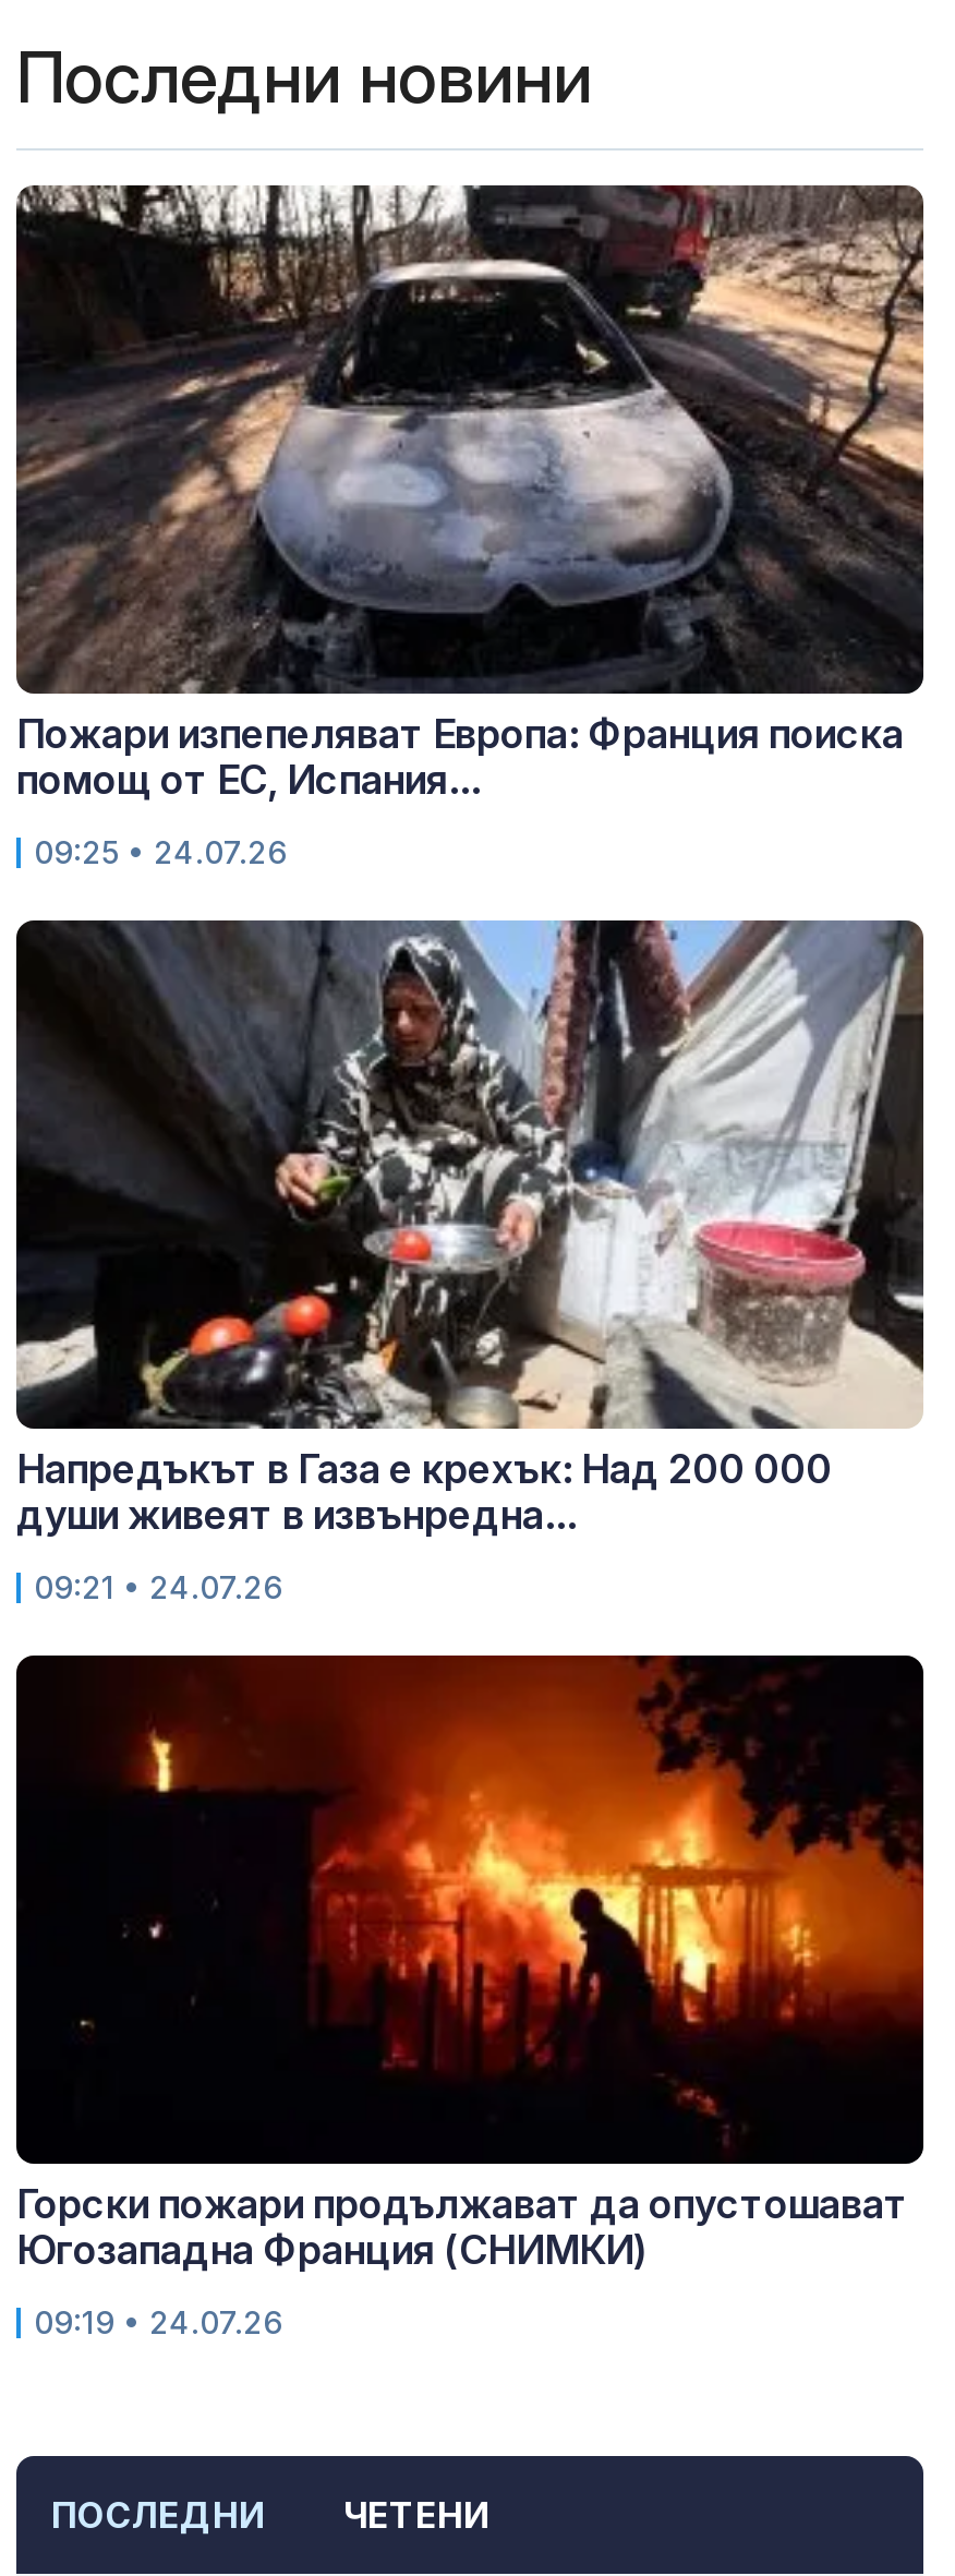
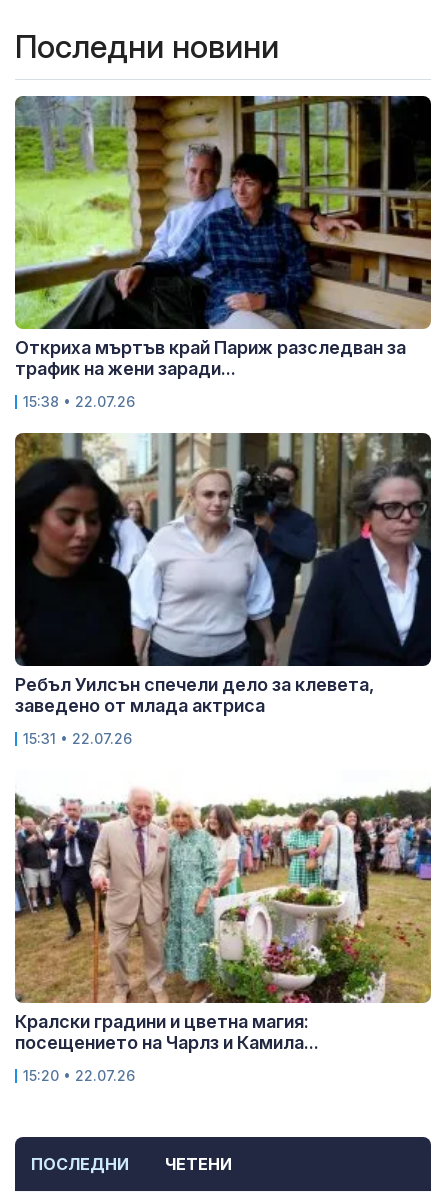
[14,183,926,802] [image] | Пожари изпепеляват Европа: Франция поиска | помощ от ЕС, Испания... -> [14,95,432,379] [image] | Откриха мъртъв край Париж разследван за | трафик на жени заради...
[34,833,287,870] 09:25 • 24.07.26 -> [23,393,135,410] 15:38 • 22.07.26
[14,918,926,1538] [image] | Напредъкът в Газа е крехък: Над 200 000 | души живеят в извънредна... -> [14,432,432,716] [image] | Ребъл Уилсън спечели дело за клевета, | заведено от млада актриса
[34,1568,282,1605] 09:21 • 24.07.26 -> [23,730,132,747] 15:31 • 22.07.26
[14,1653,926,2273] [image] | Горски пожари продължават да опустошават | Югозападна Франция (СНИМКИ) -> [14,770,432,1053] [image] | Кралски градини и цветна магия: | посещението на Чарлз и Камила...
[34,2304,282,2341] 09:19 • 24.07.26 -> [23,1067,135,1084] 15:20 • 22.07.26

